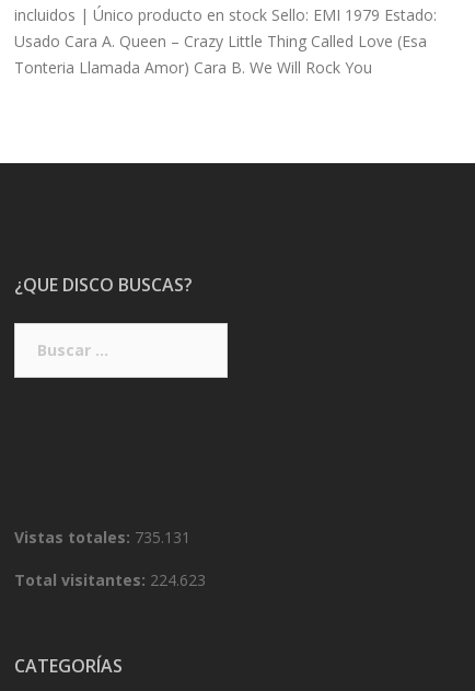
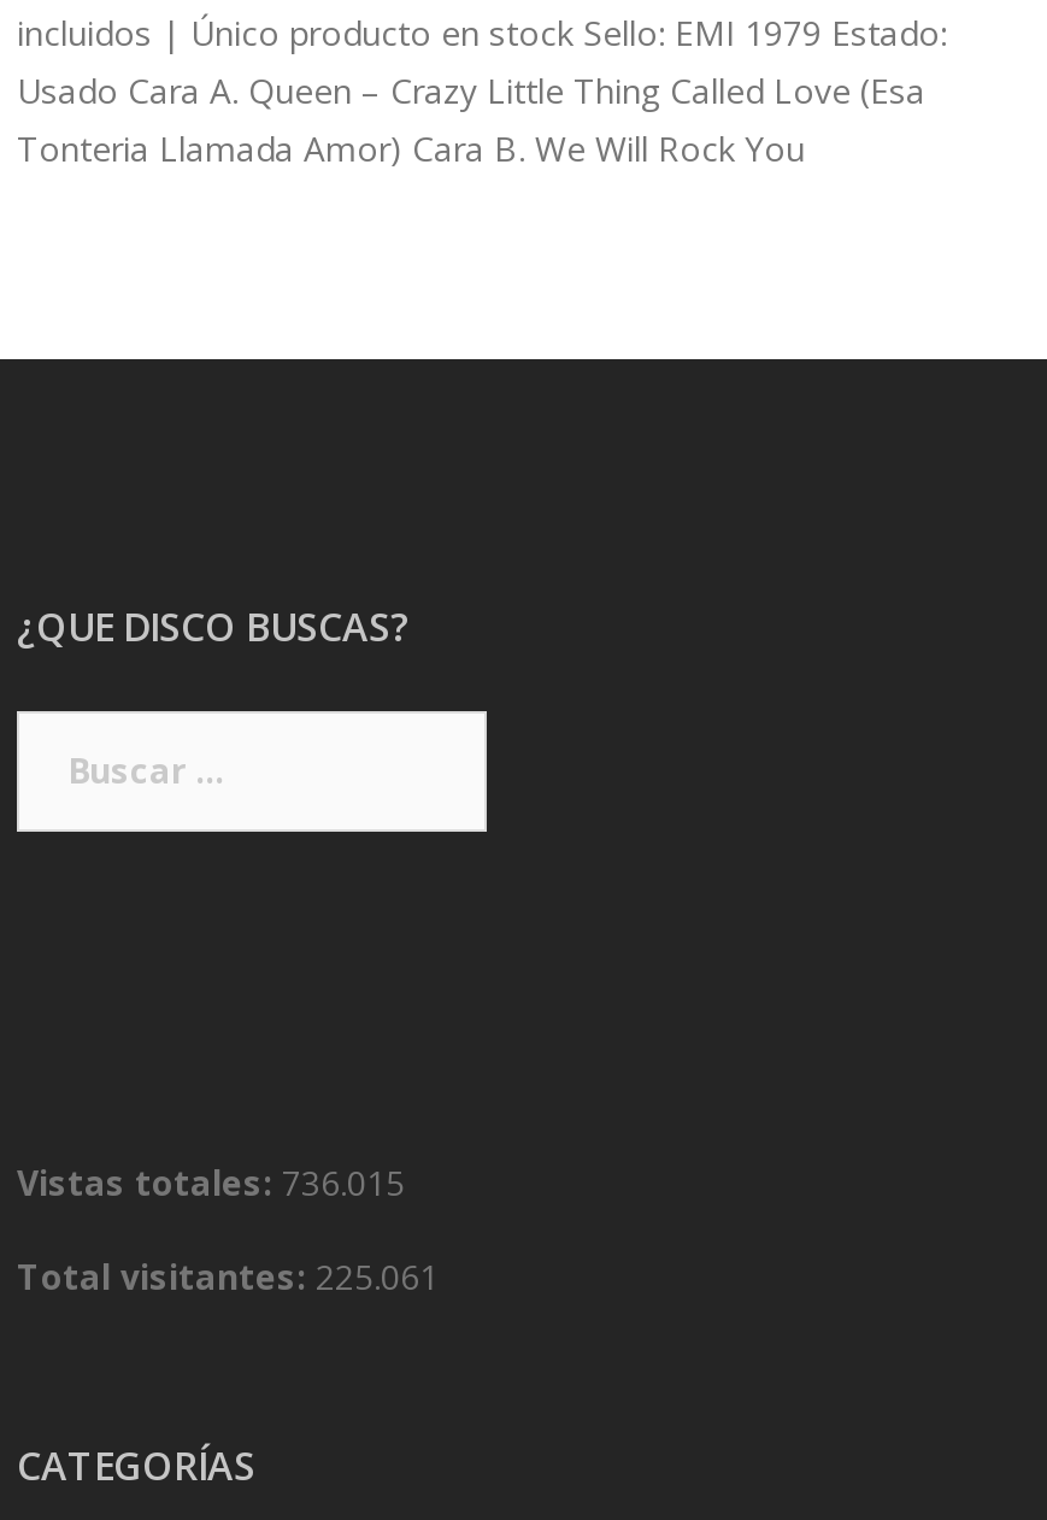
[14,526,190,547] Vistas totales: 735.131 -> [17,1159,405,1204] Vistas totales: 736.015
[14,569,206,590] Total visitantes: 224.623 -> [17,1253,439,1298] Total visitantes: 225.061

